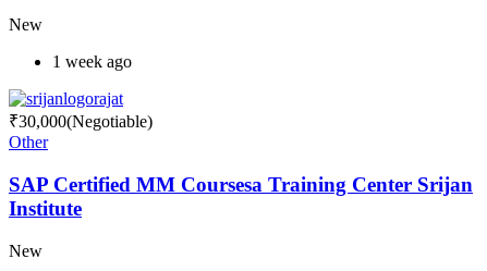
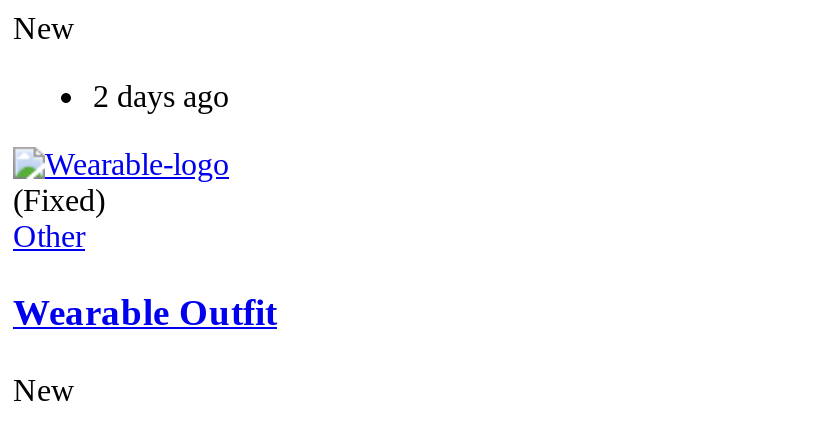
[52,52,132,71] 1 week ago -> [93,78,229,112] 2 days ago
[9,112,153,131] ₹30,000(Negotiable) -> [13,182,105,216] (Fixed)
[9,173,473,220] SAP Certified MM Coursesa Training Center Srijan | Institute -> [13,292,277,334] Wearable Outfit

